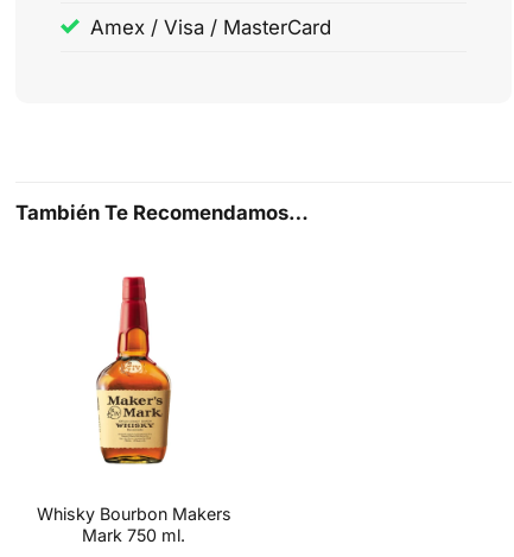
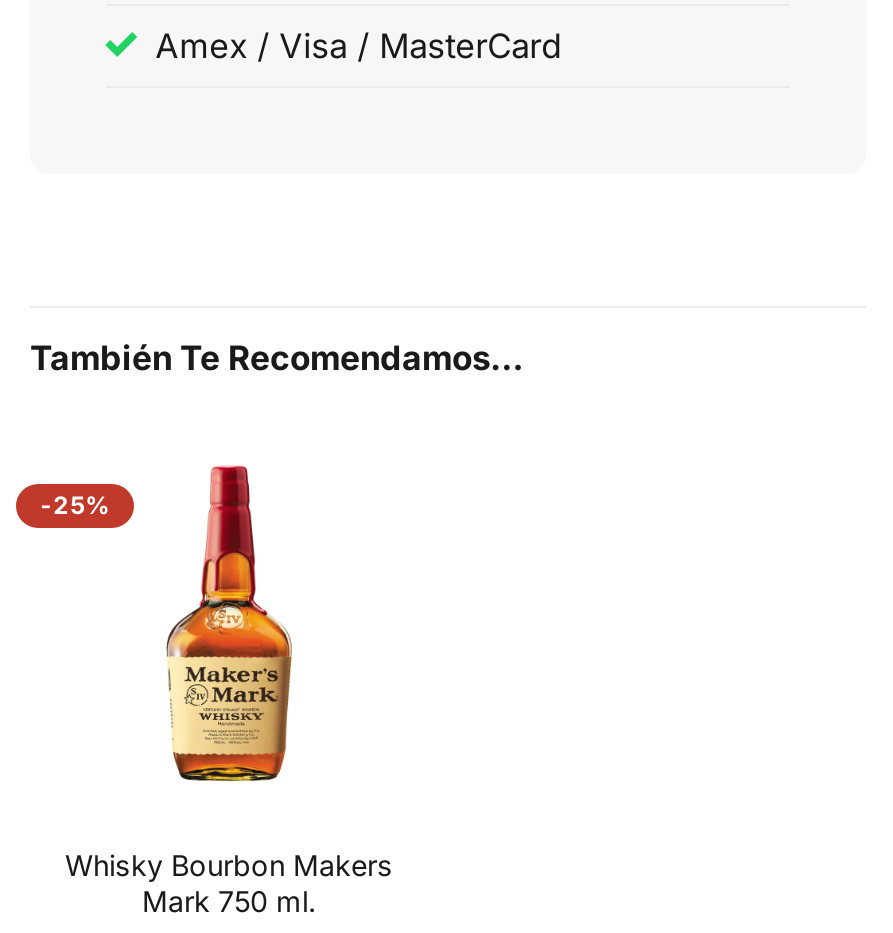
none -> [40,490,110,520] -25%

